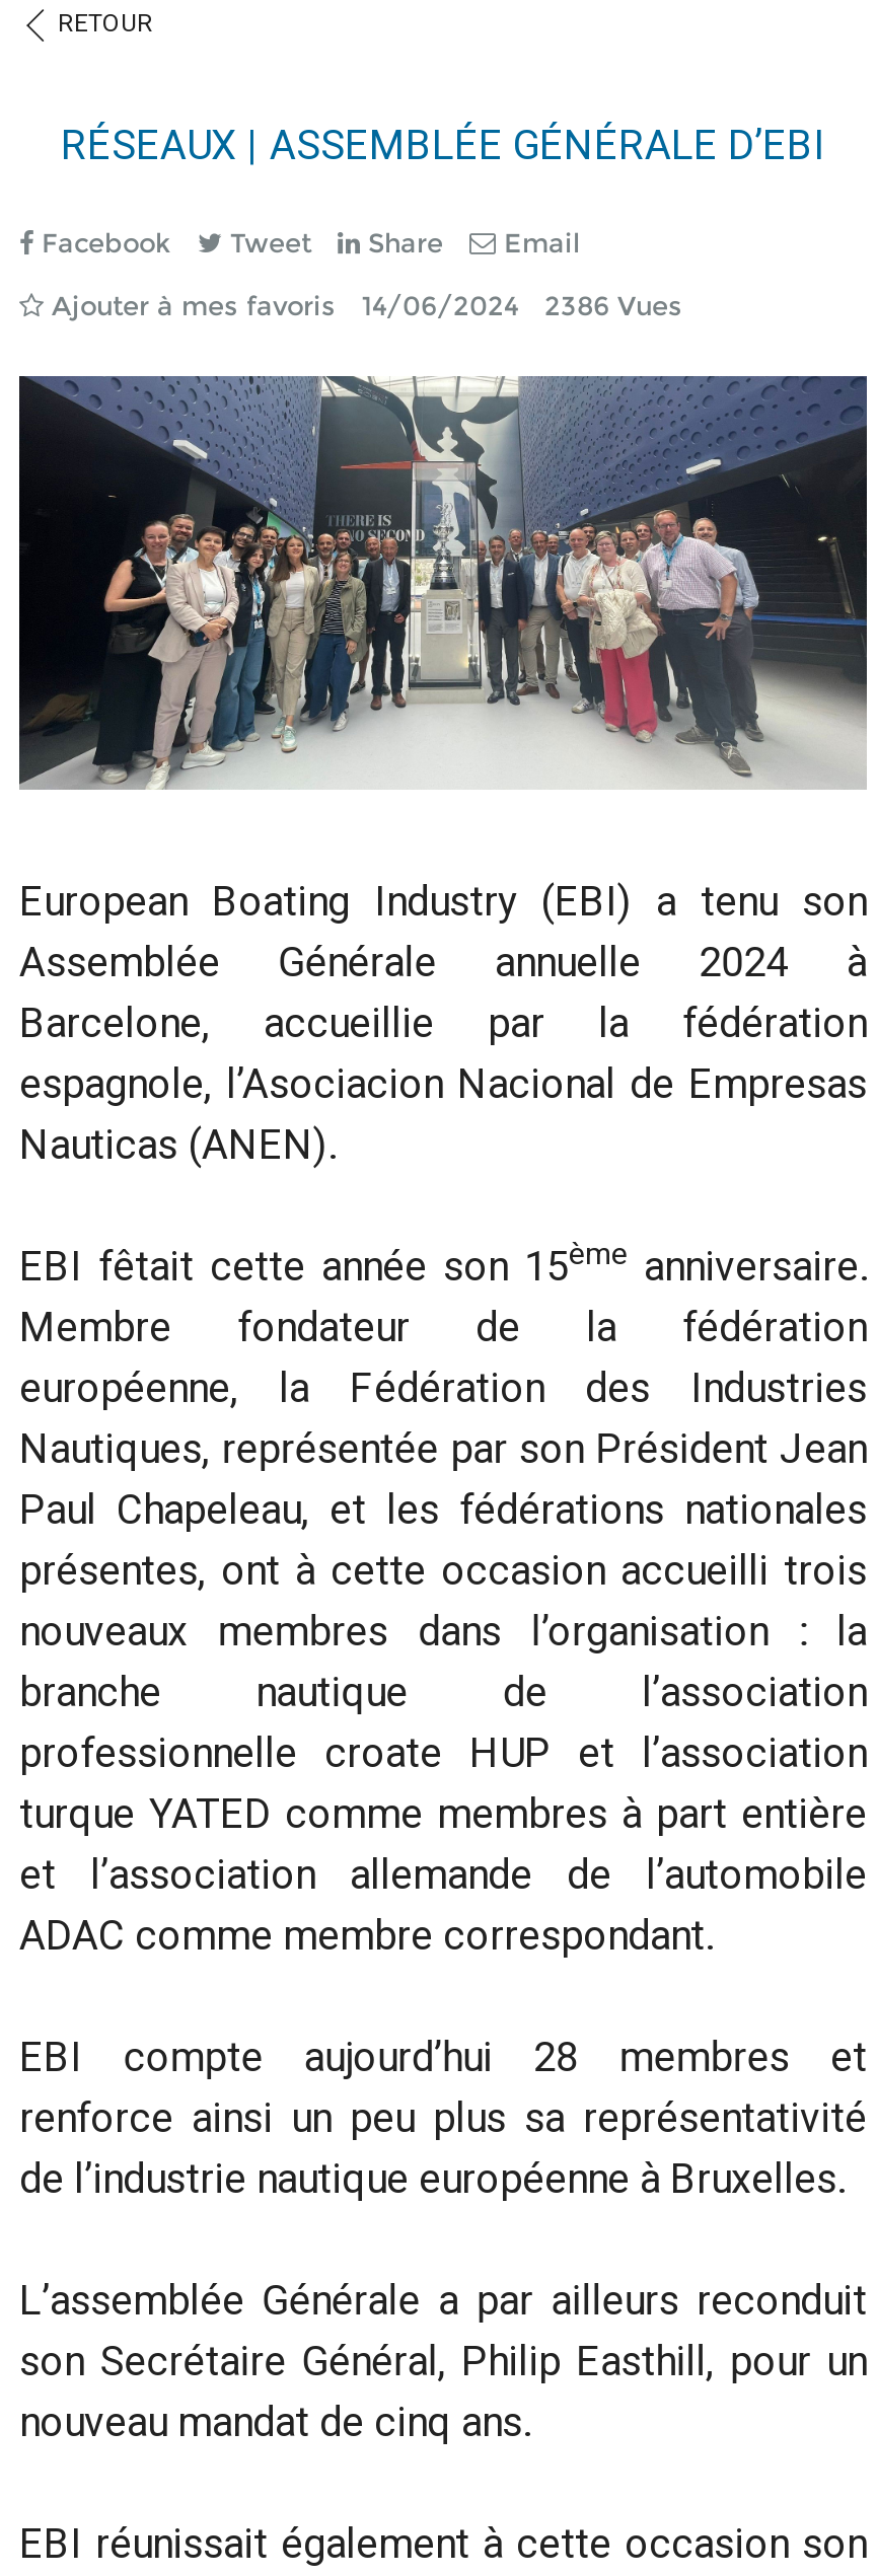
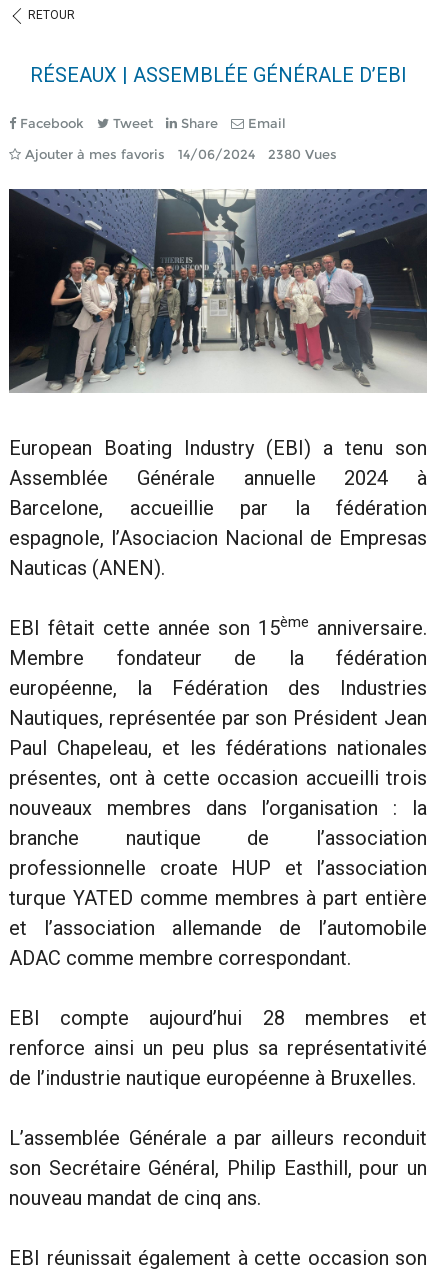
[44,288,682,321] Ajouter à mes favoris 14/06/2024 2386 Vues -> [21,146,337,162] Ajouter à mes favoris 14/06/2024 2380 Vues

